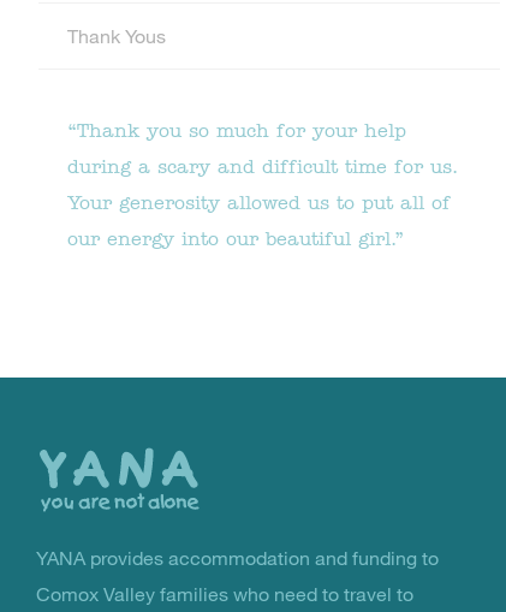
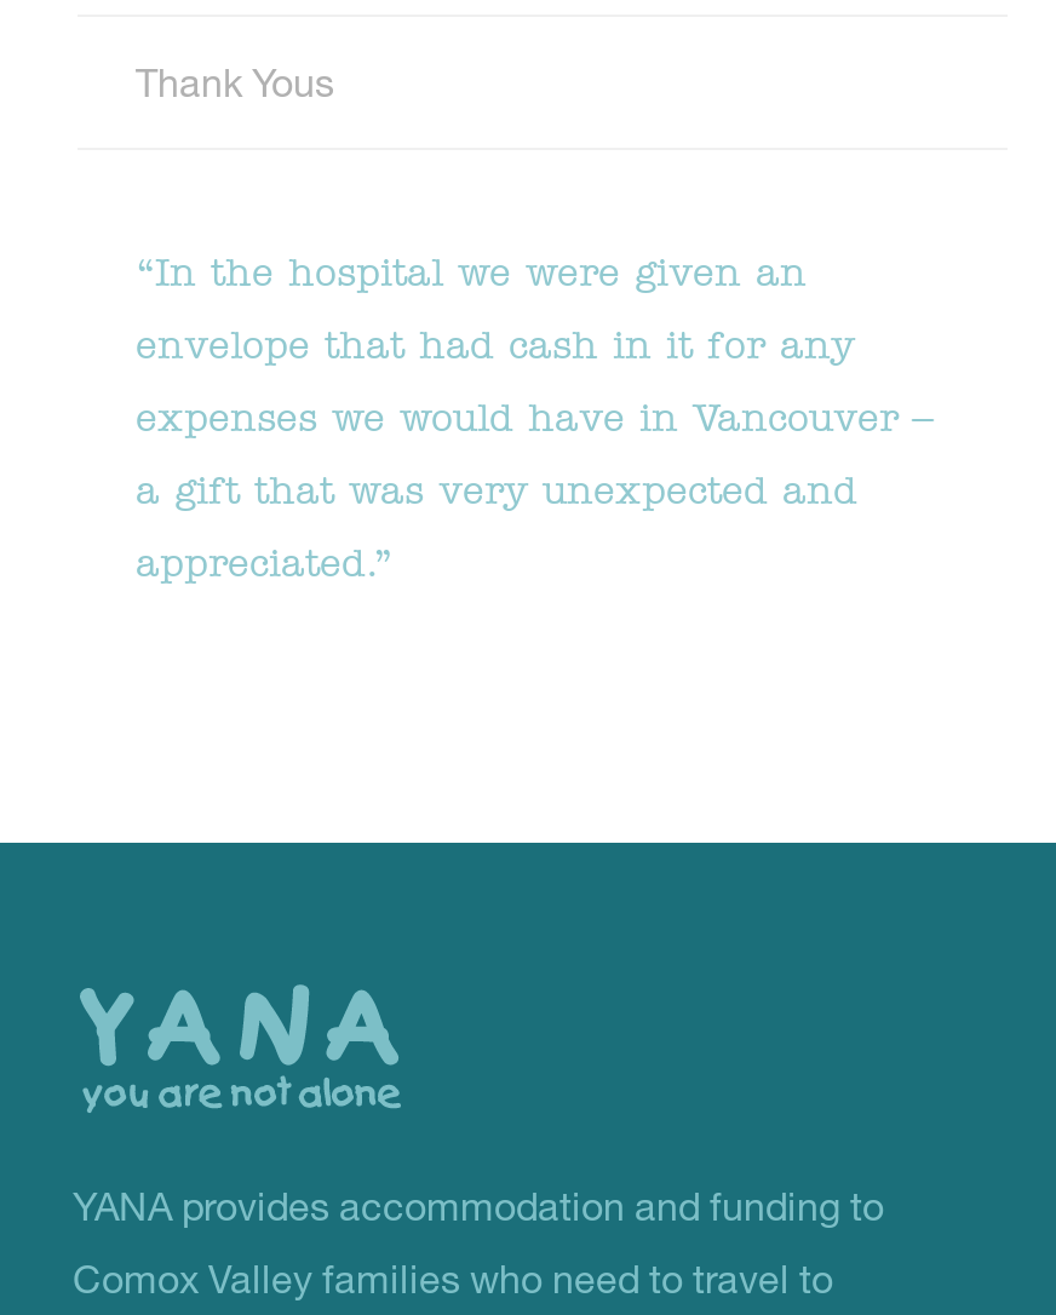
[67,118,458,251] “Thank you so much for your help | during a scary and difficult time for us. | Your generosity allowed us to put all of | our energy into our beautiful girl.” -> [136,247,932,588] “In the hospital we were given an | envelope that had cash in it for any | expenses we would have in Vancouver – | a gift that was very unexpected and | appreciated.”

